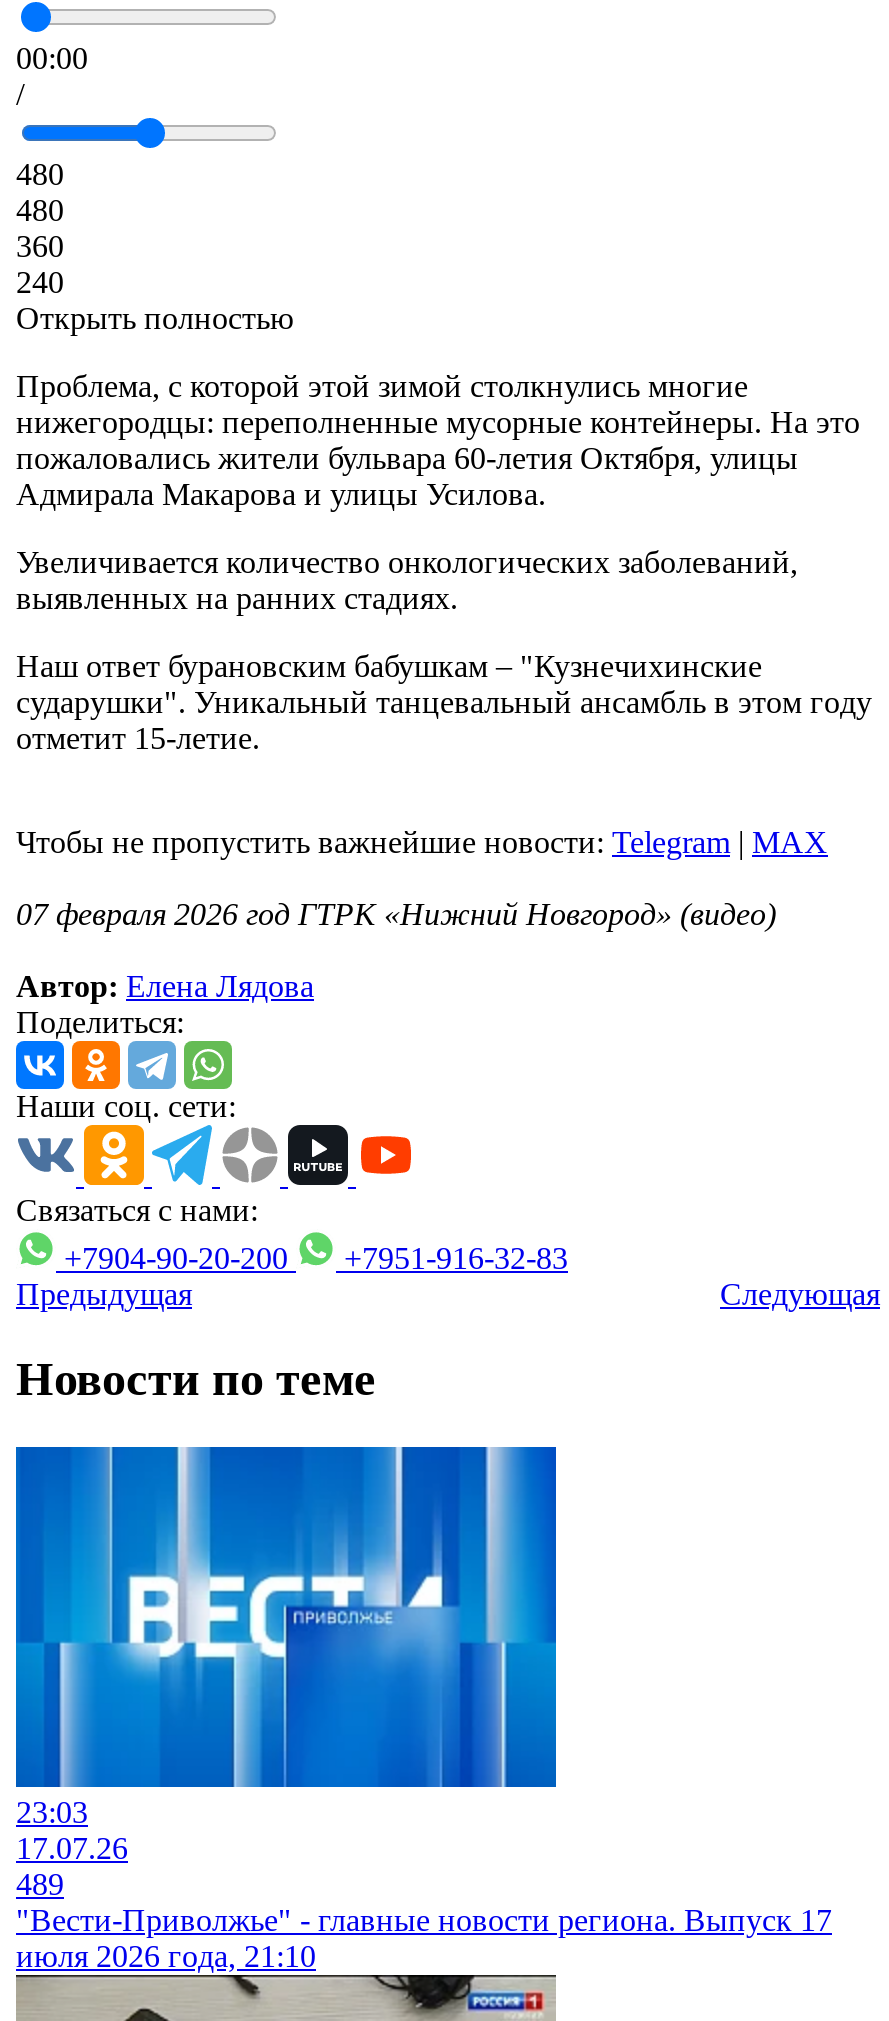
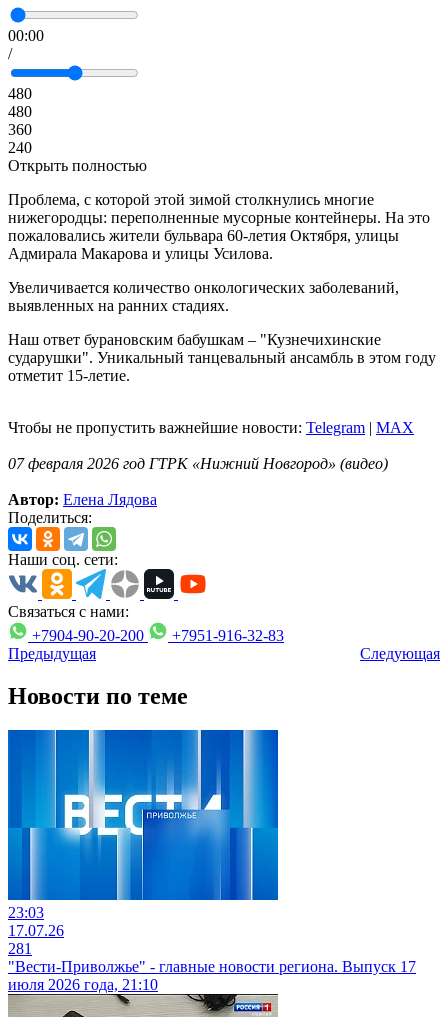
[16,1866,64,1900] 489 -> [8,940,32,957] 281

